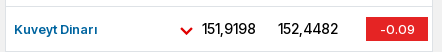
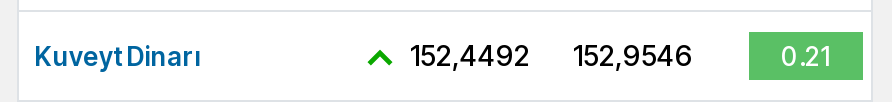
[201,20,255,37] 151,9198 -> [410,38,530,72] 152,4492
[278,20,338,37] 152,4482 -> [573,38,693,72] 152,9546
[379,21,414,37] -0.09 -> [781,40,831,72] 0.21

